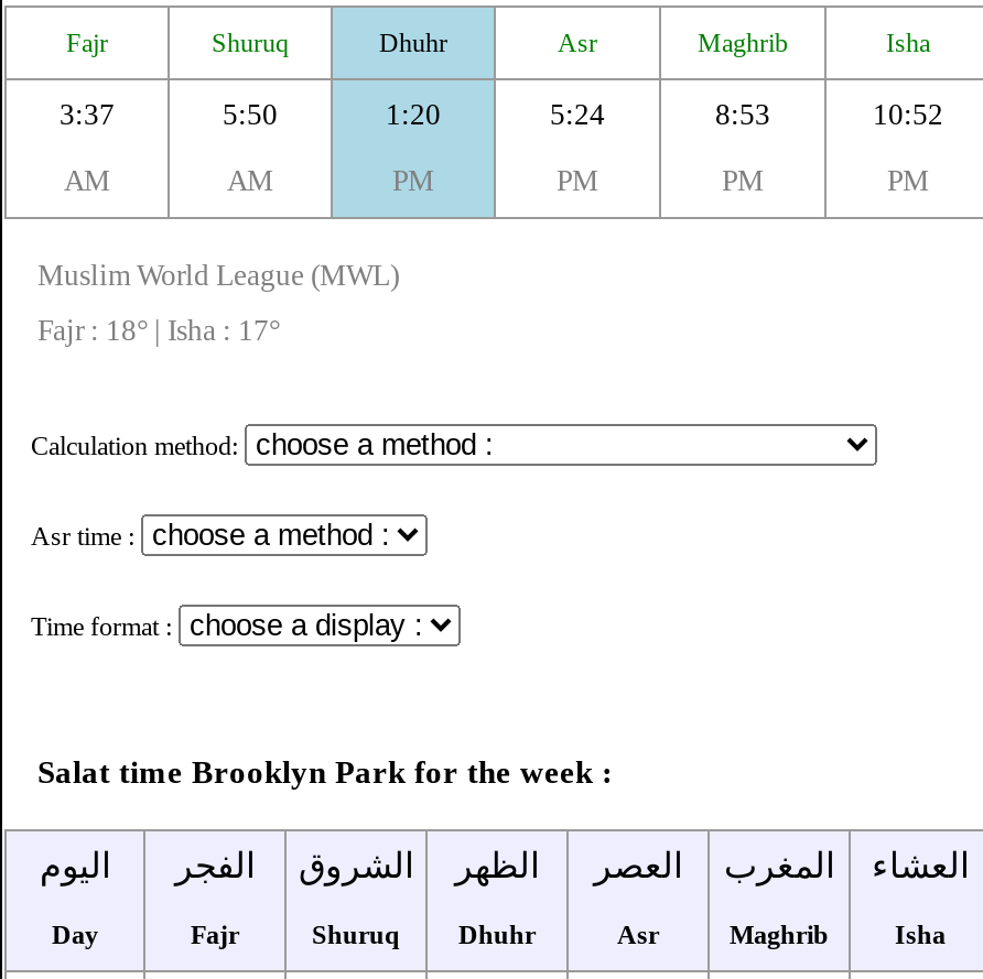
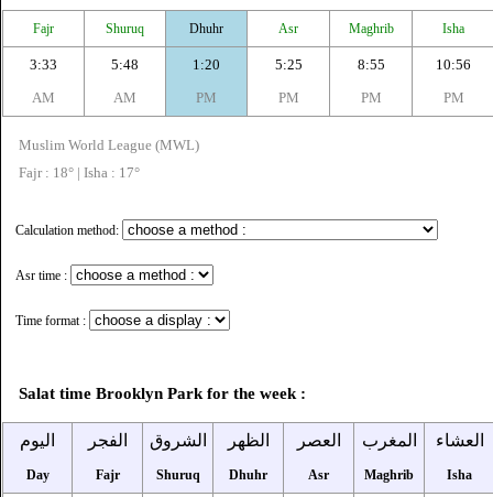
[60,97,115,130] 3:37 -> [30,56,57,72] 3:33
[223,97,278,130] 5:50 -> [111,56,139,72] 5:48
[550,97,605,130] 5:24 -> [275,56,302,72] 5:25
[715,97,770,130] 8:53 -> [357,56,385,72] 8:55
[873,97,943,130] 10:52 -> [436,56,471,72] 10:56

